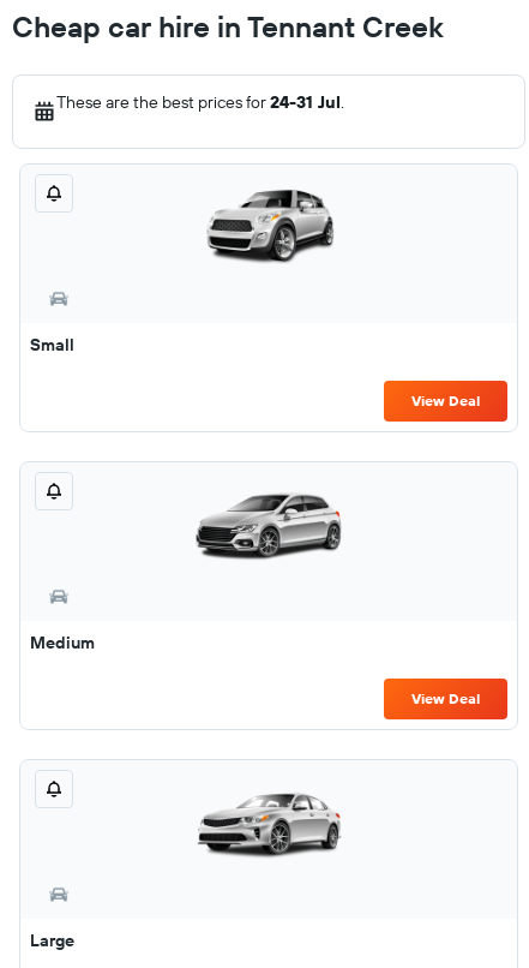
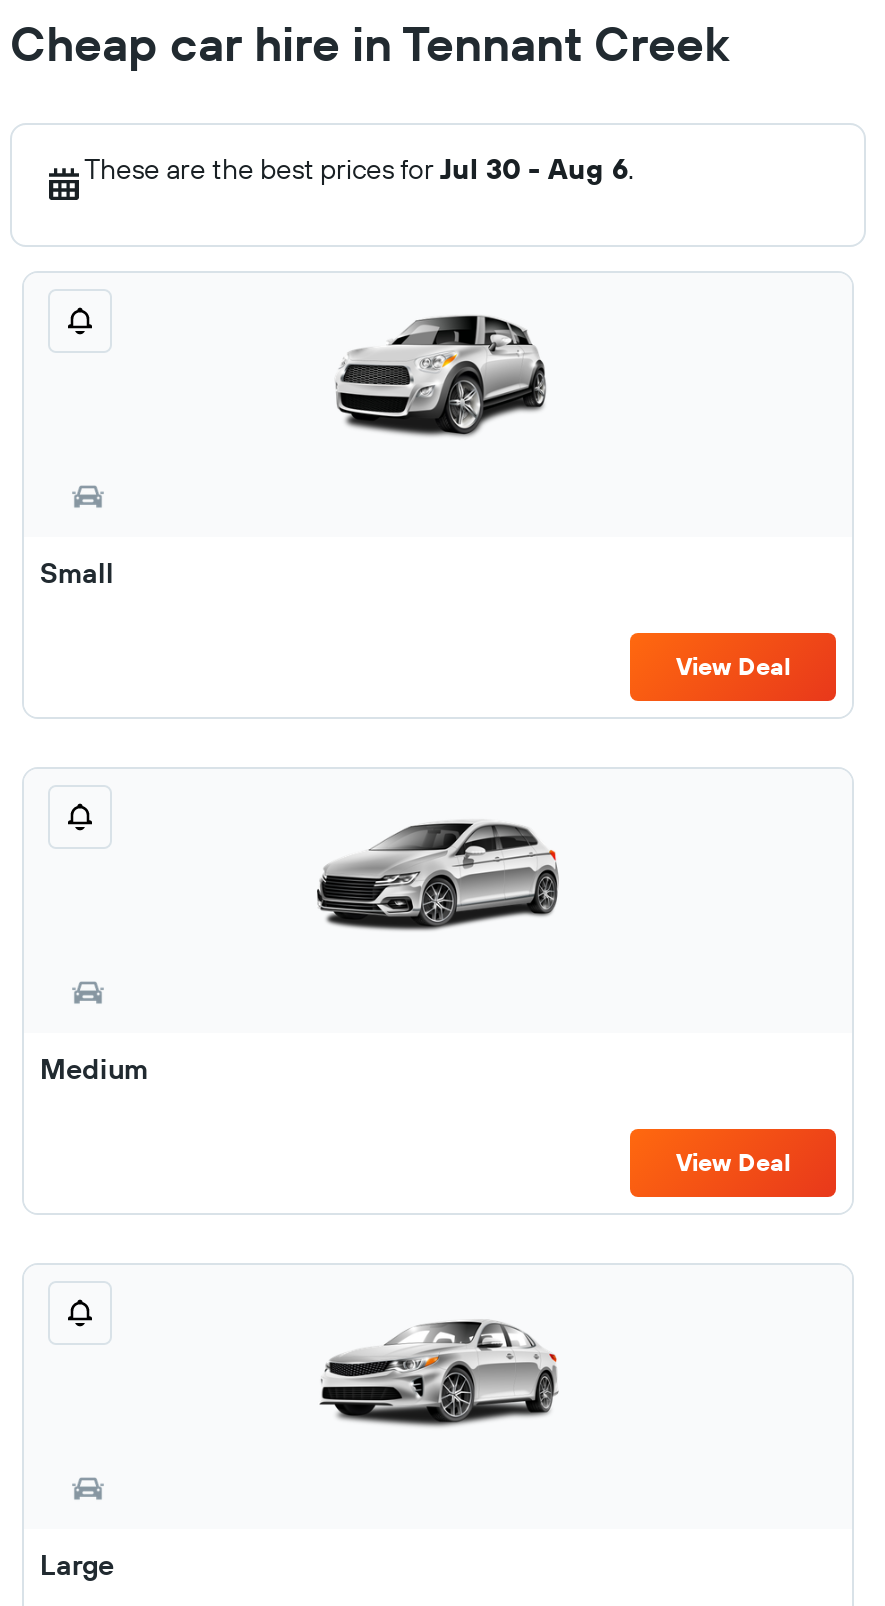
[56,91,344,113] These are the best prices for 24-31 Jul. -> [84,151,634,187] These are the best prices for Jul 30 - Aug 6.

